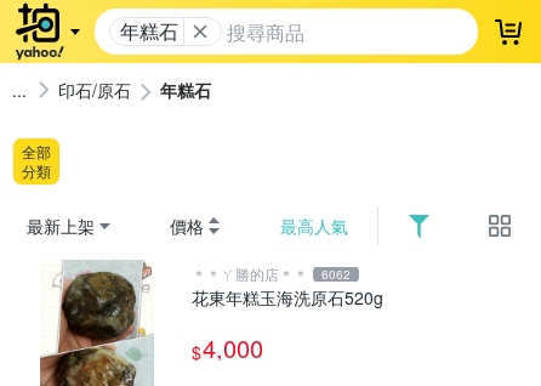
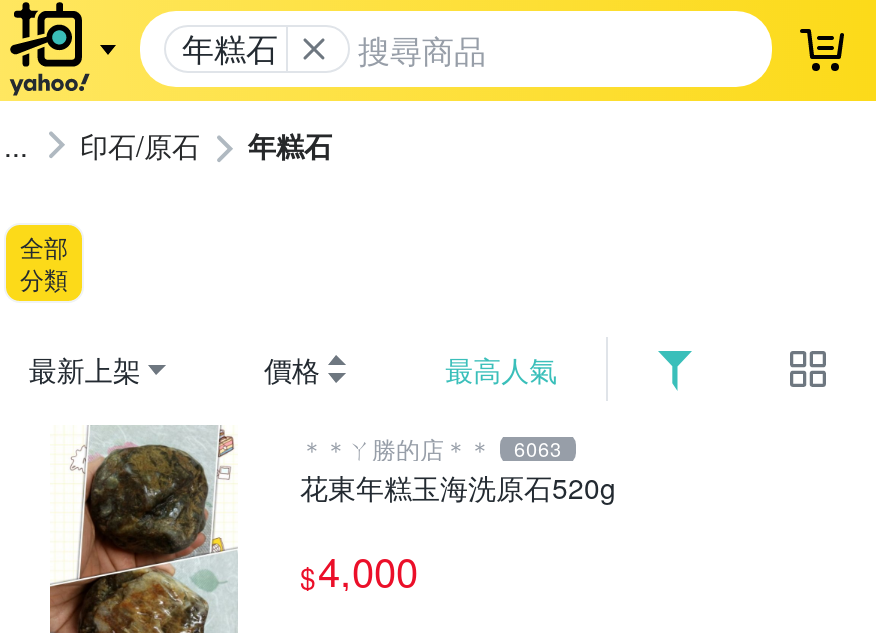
[321,266,351,283] 6062 -> [514,435,562,463] 6063

